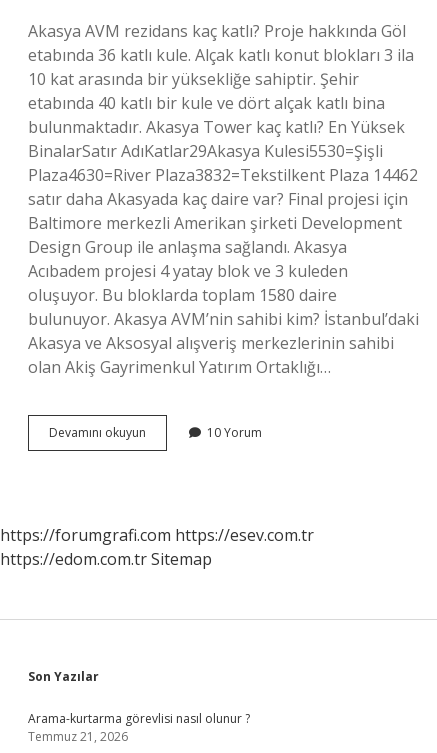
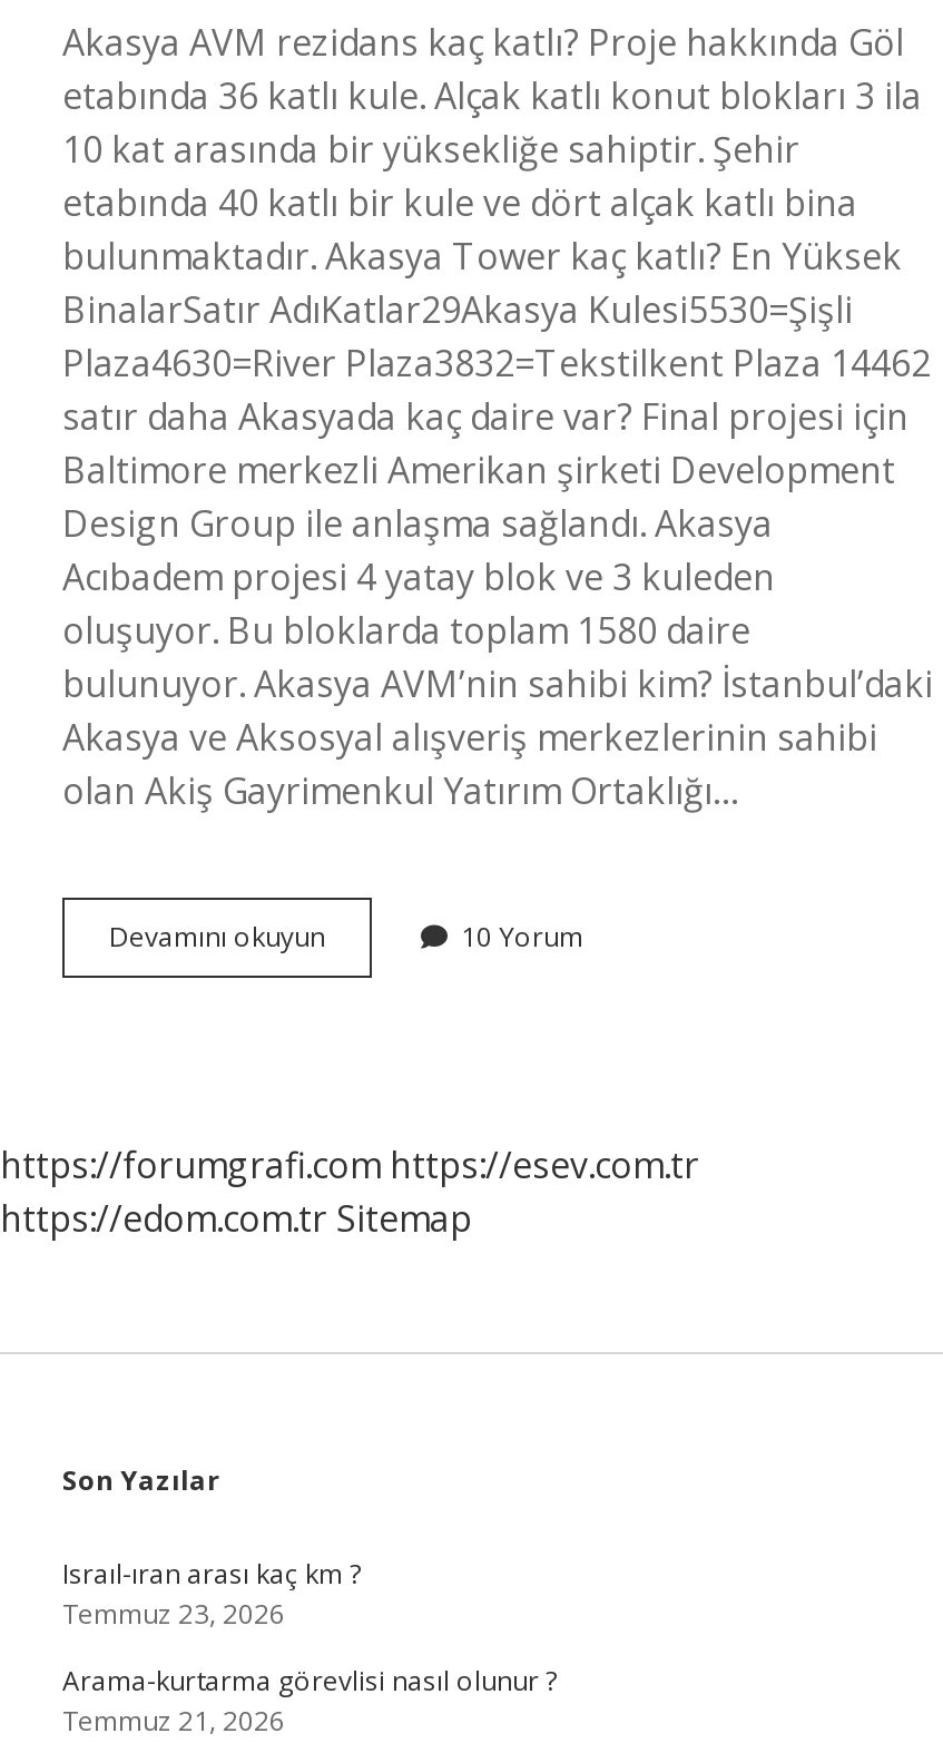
none -> [62,1555,361,1633] Israıl-ıran arası kaç km ? | Temmuz 23, 2026

